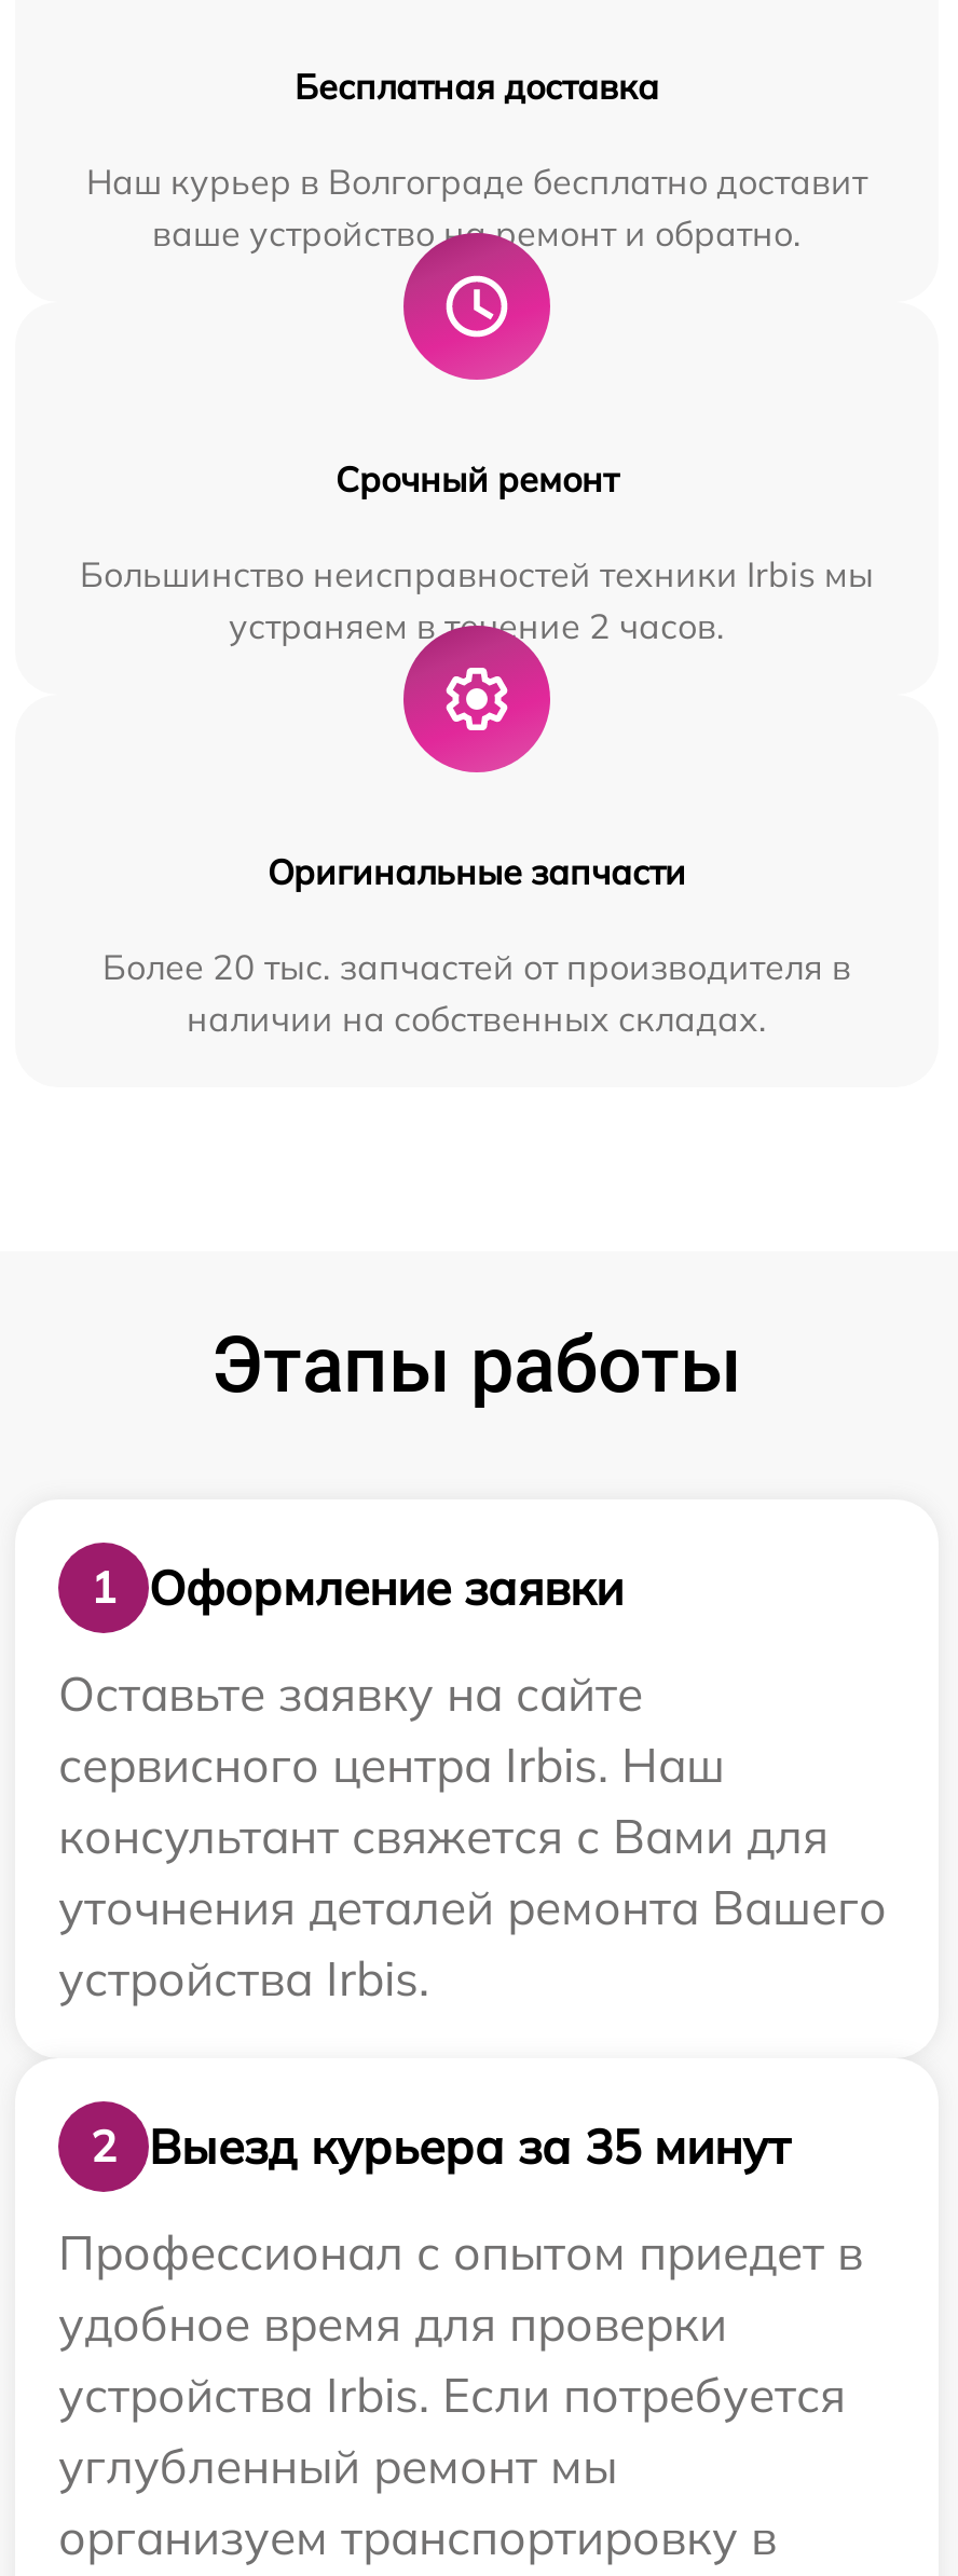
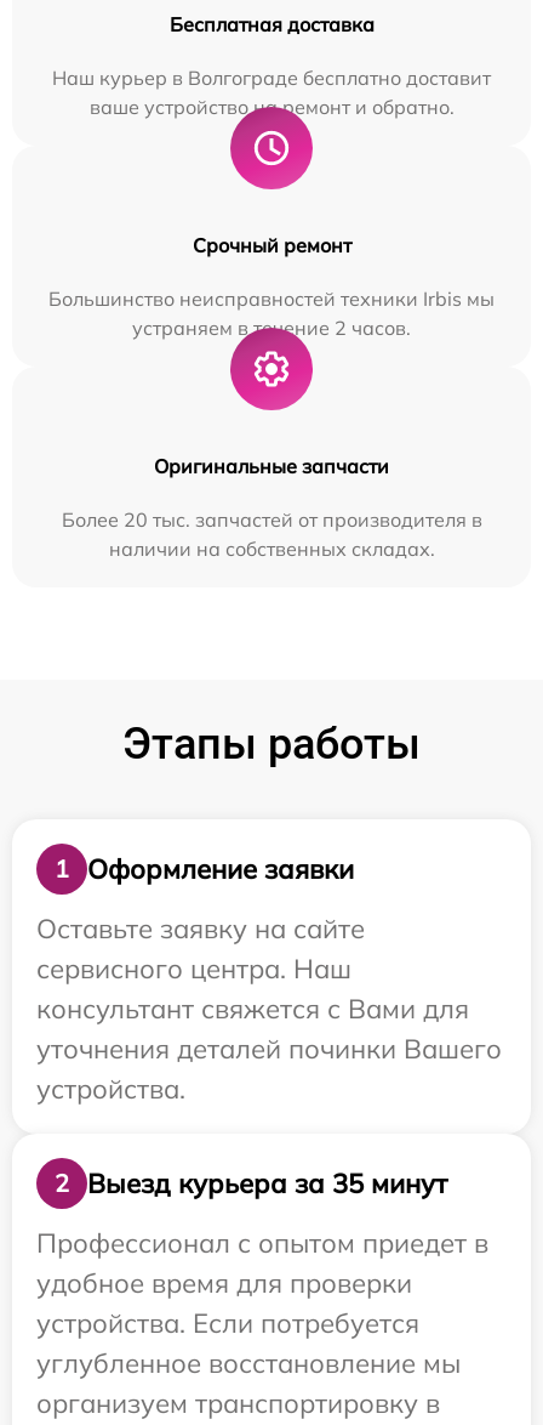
[58,1735,725,1796] сервисного центра Irbis. Наш -> [36,952,351,986] сервисного центра. Наш
[58,1878,887,2009] уточнения деталей ремонта Вашего | устройства Irbis. -> [36,1032,502,1106] уточнения деталей починки Вашего | устройства.
[58,2365,846,2497] устройства Irbis. Если потребуется | углубленный ремонт мы -> [36,1307,461,1381] устройства. Если потребуется | углубленное восстановление мы

